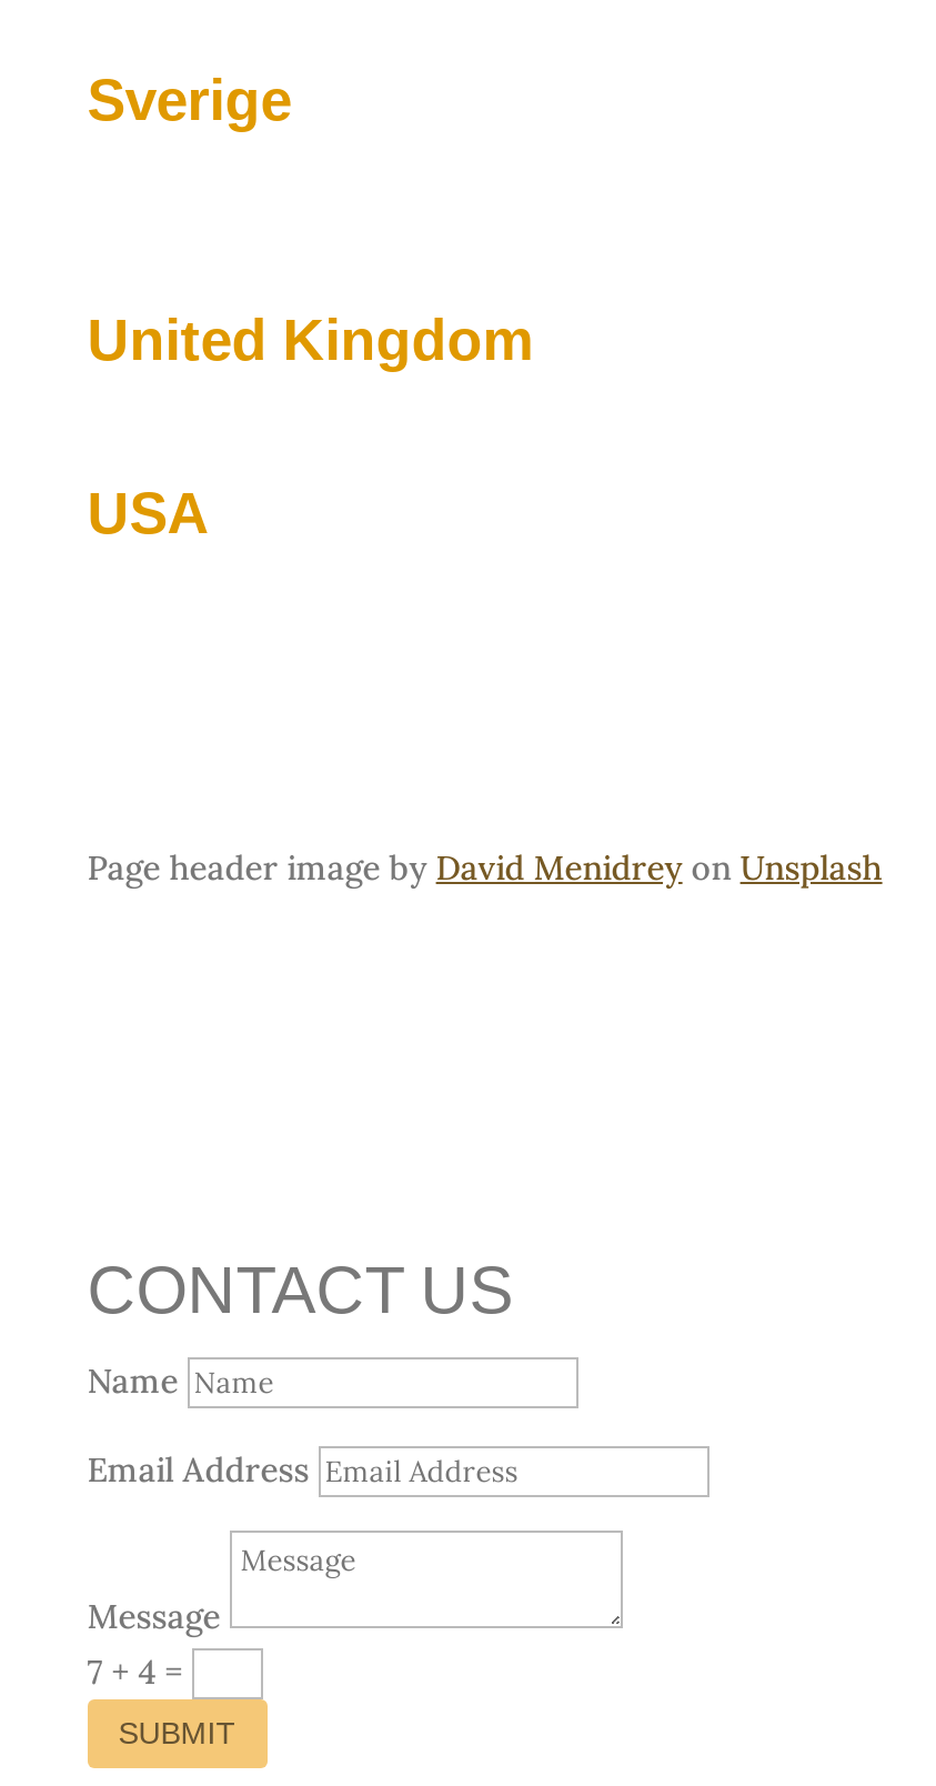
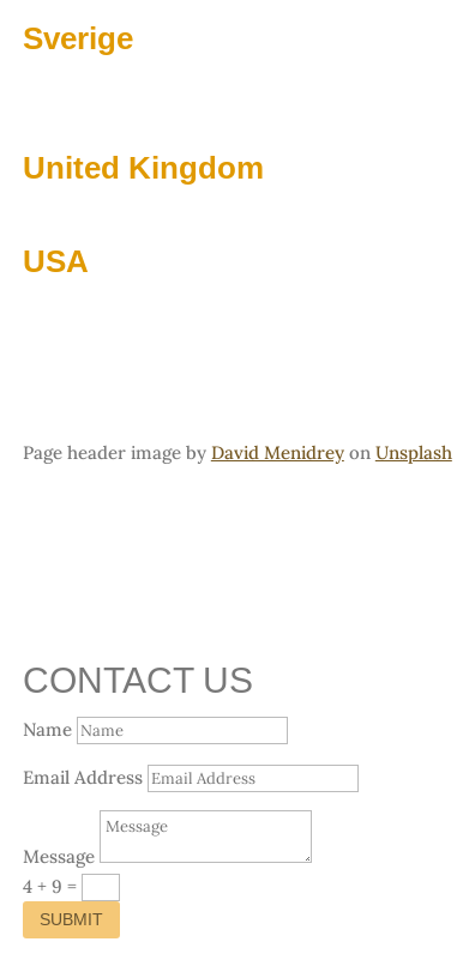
[87,1650,192,1693] 7 + 4 = -> [23,875,81,898] 4 + 9 =

